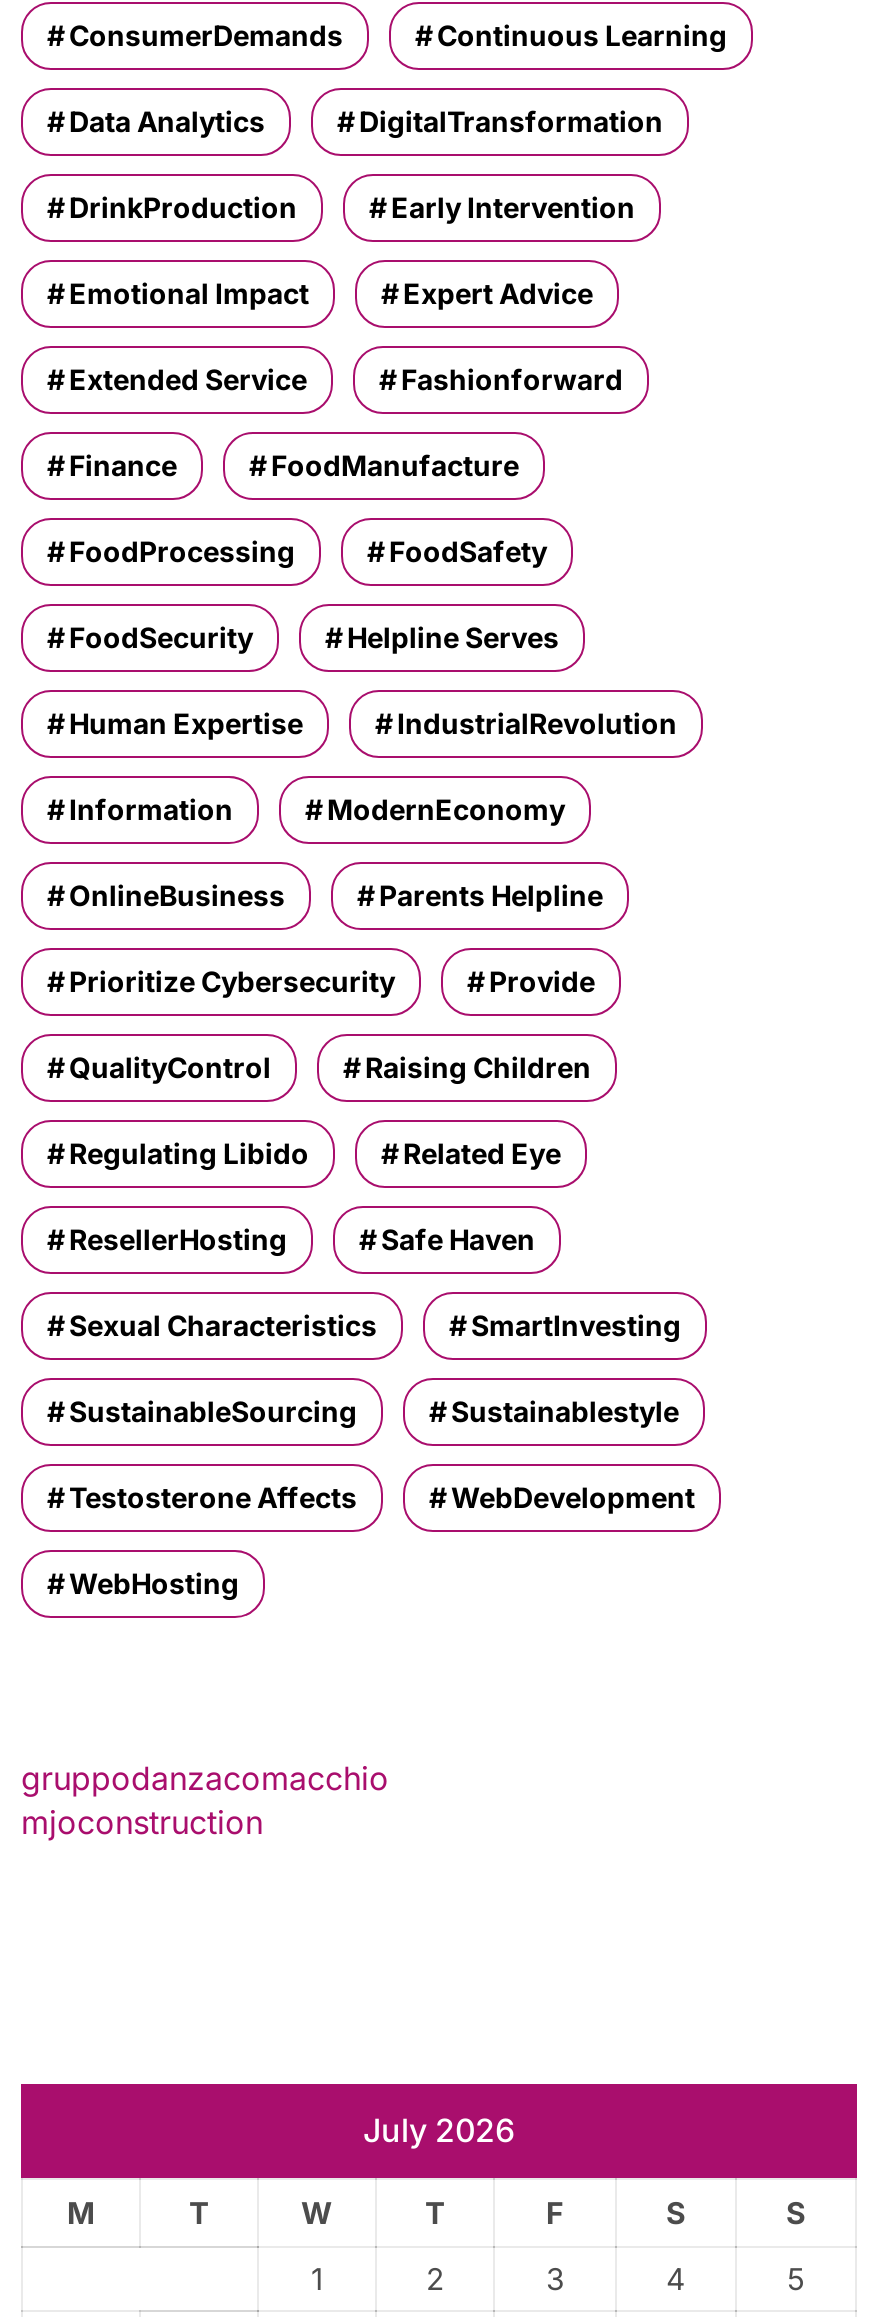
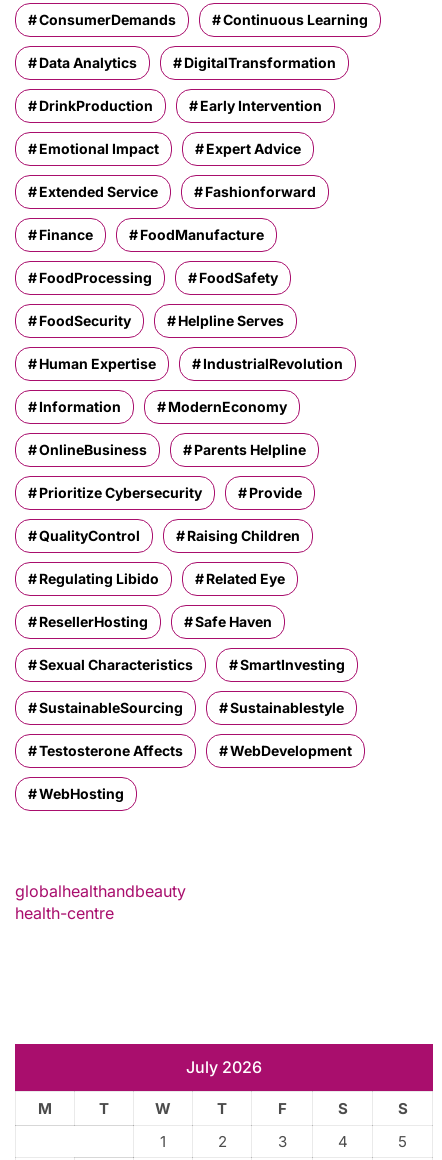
[21,1758,389,1842] gruppodanzacomacchio | mjoconstruction -> [15,881,186,923] globalhealthandbeauty | health-centre

